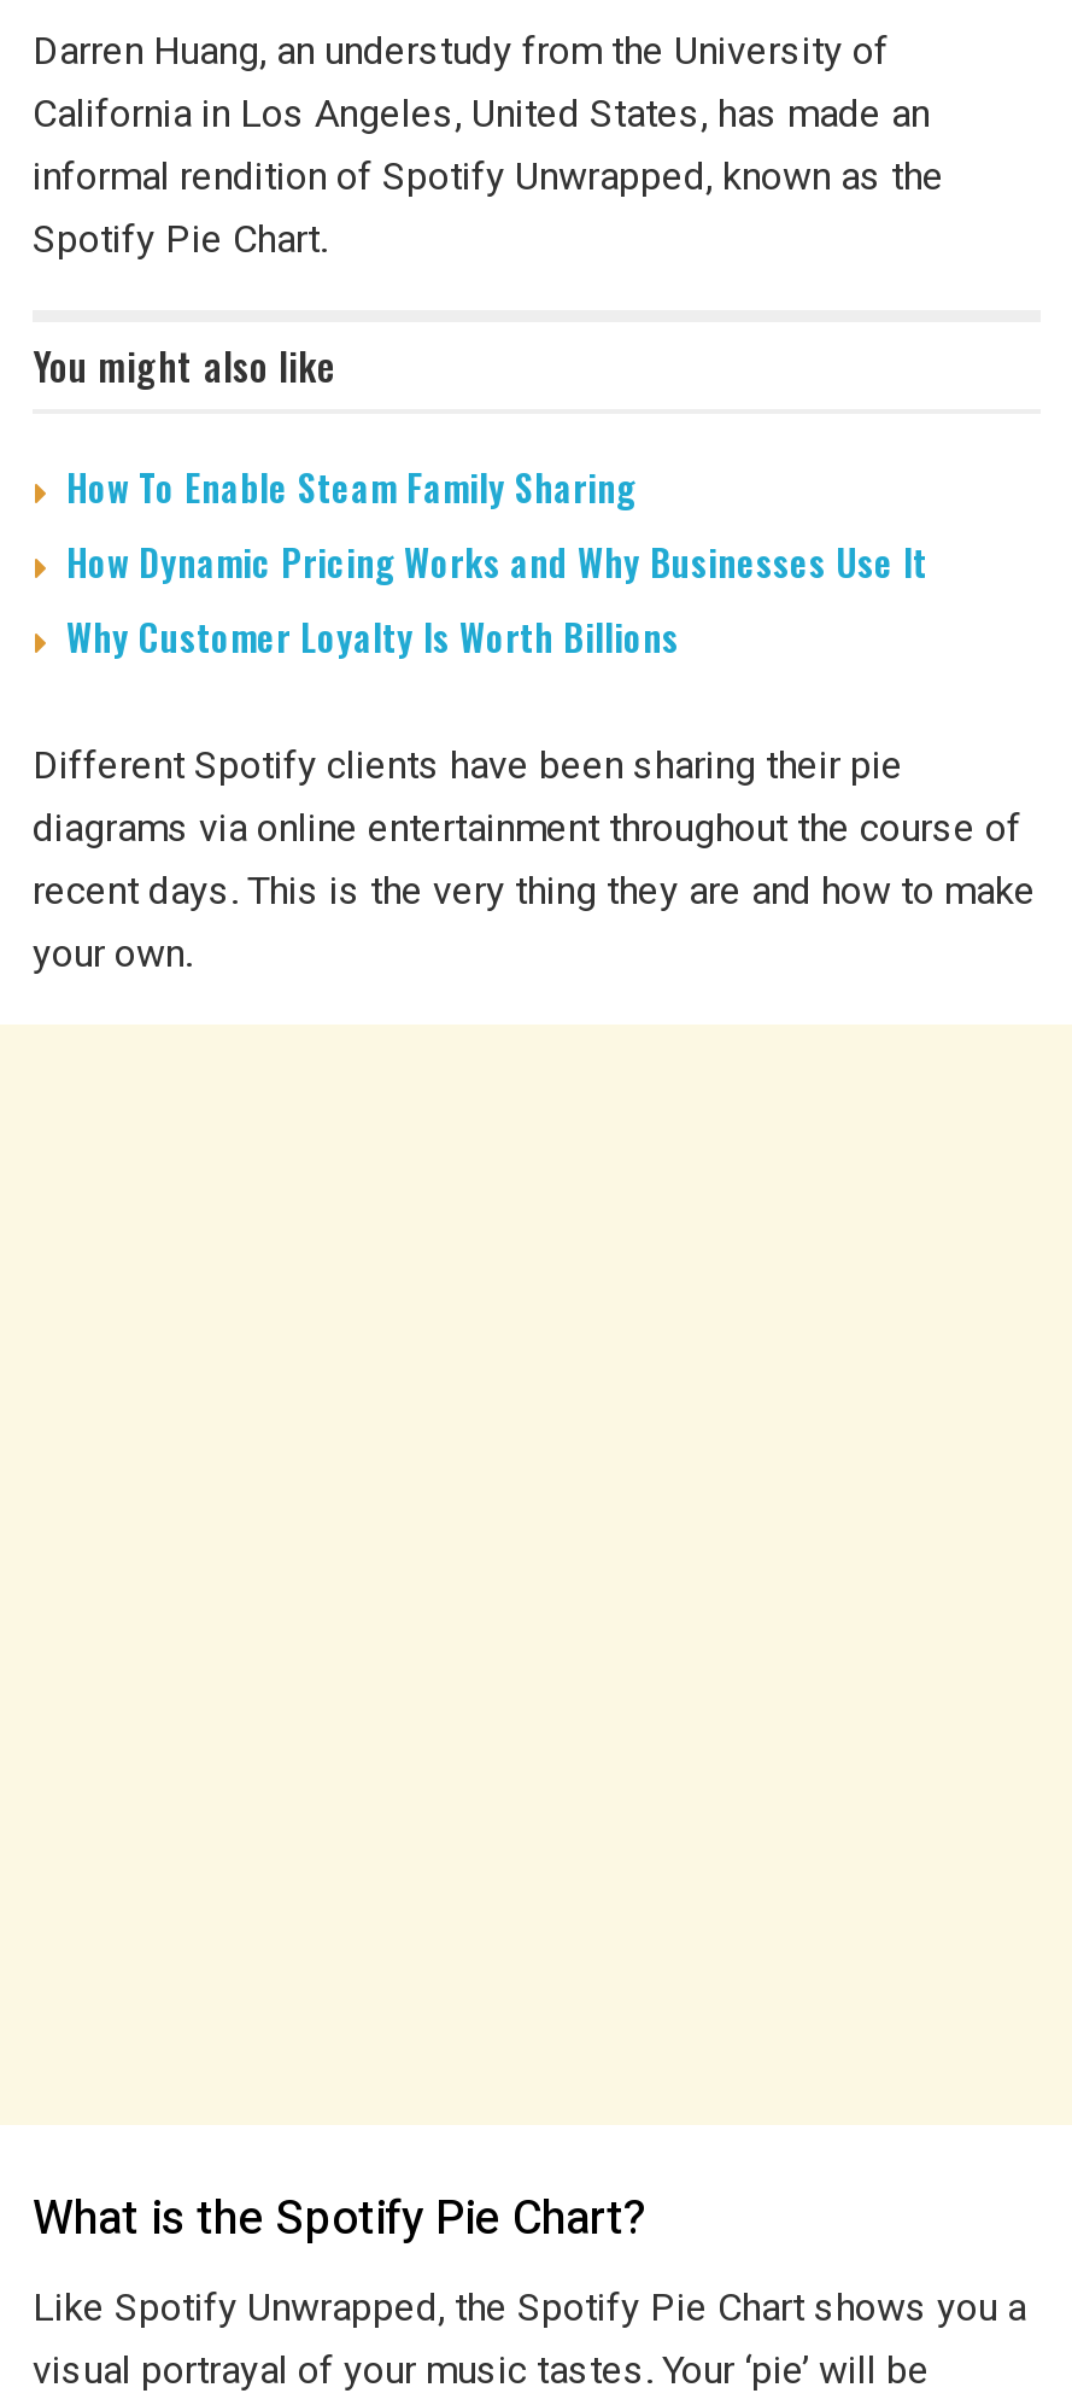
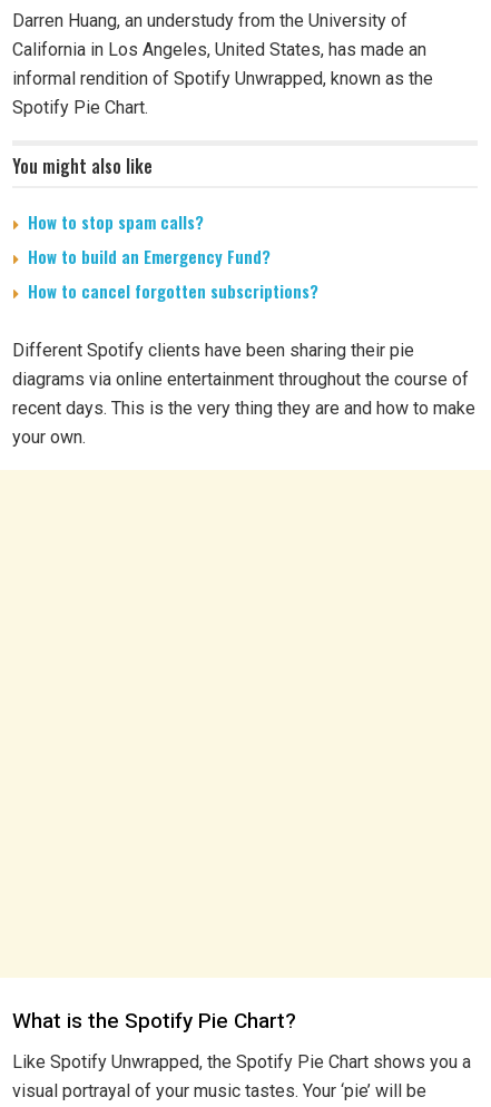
[66,459,927,662] How To Enable Steam Family Sharing | How Dynamic Pricing Works and Why Businesses Use It | Why Customer Loyalty Is Worth Billions -> [28,209,318,303] How to stop spam calls? | How to build an Emergency Fund? | How to cancel forgotten subscriptions?

